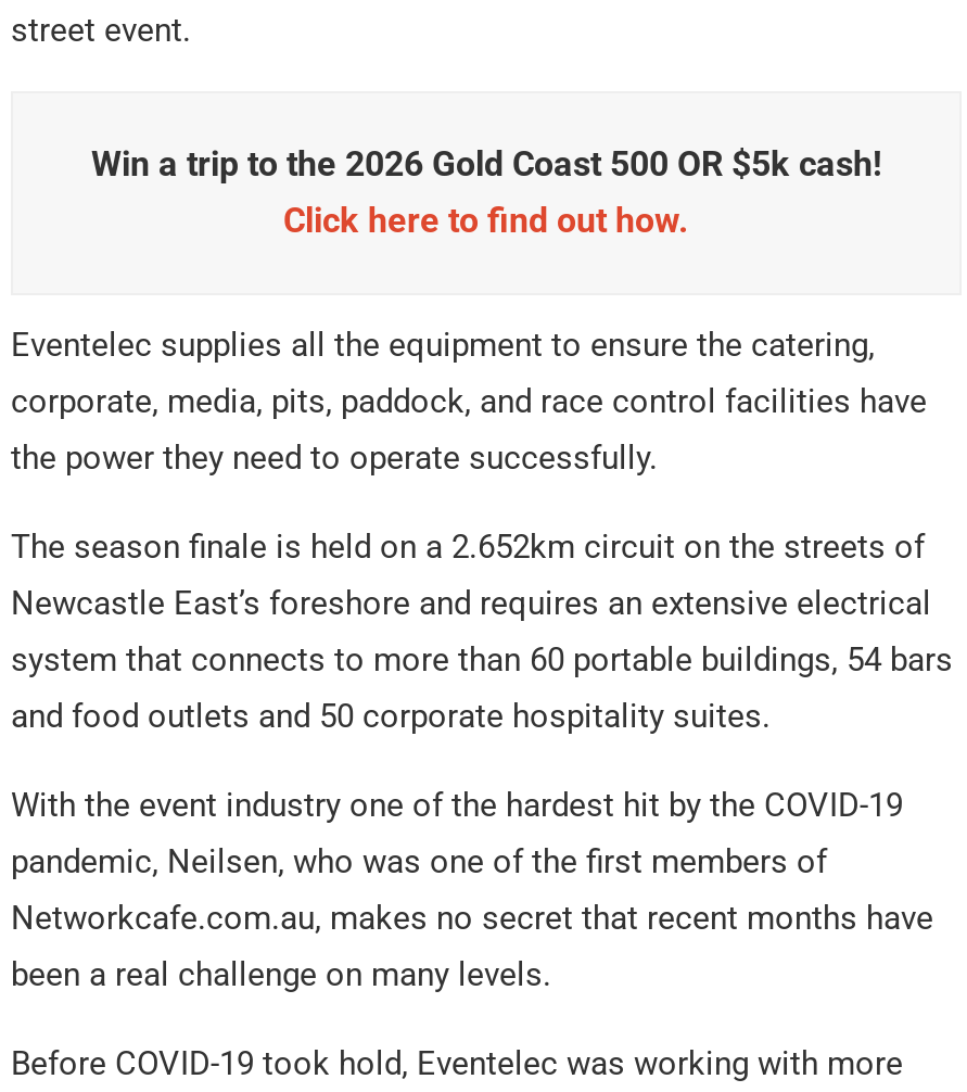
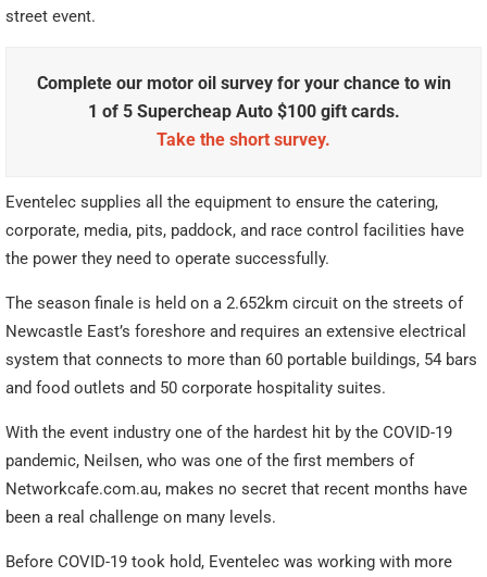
[91,143,881,241] Win a trip to the 2026 Gold Coast 500 OR $5k cash! | Click here to find out how. -> [36,73,451,150] Complete our motor oil survey for your chance to win | 1 of 5 Supercheap Auto $100 gift cards. | Take the short survey.

